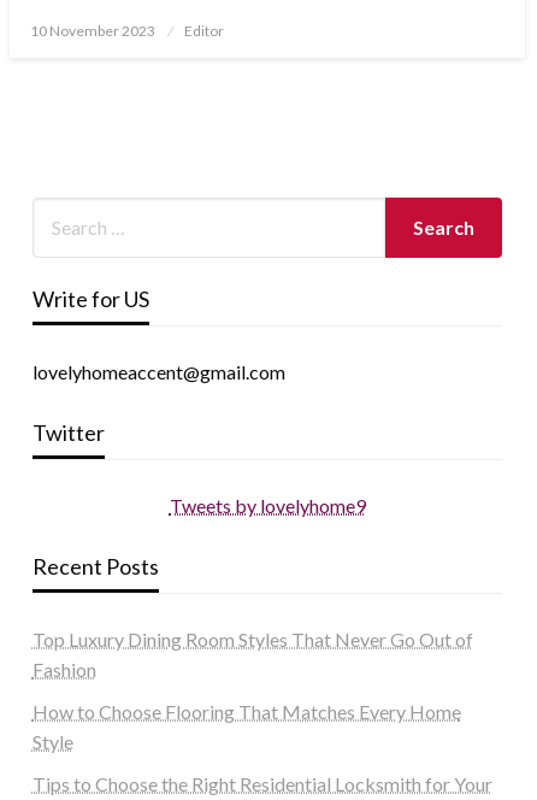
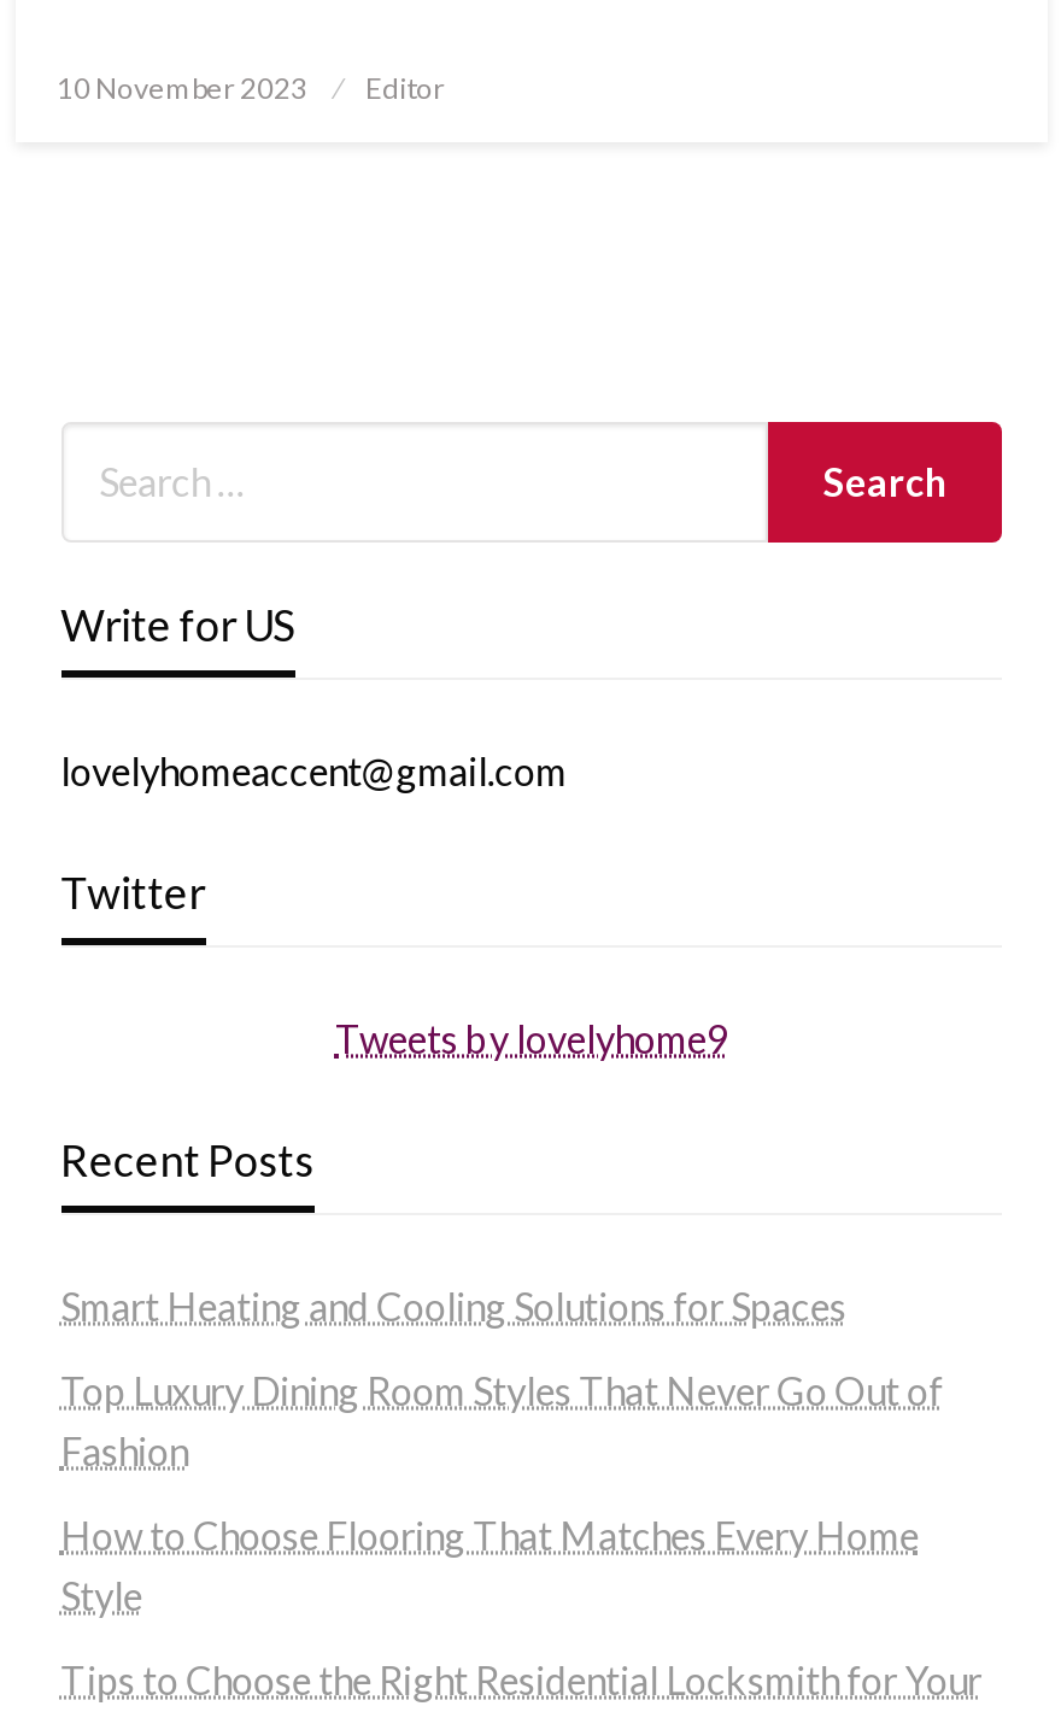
none -> [61,1282,847,1327] Smart Heating and Cooling Solutions for Spaces

